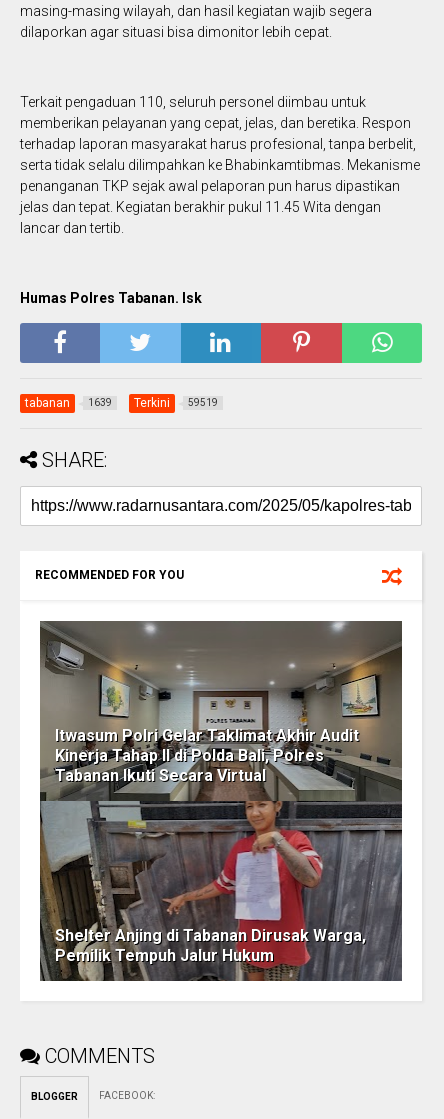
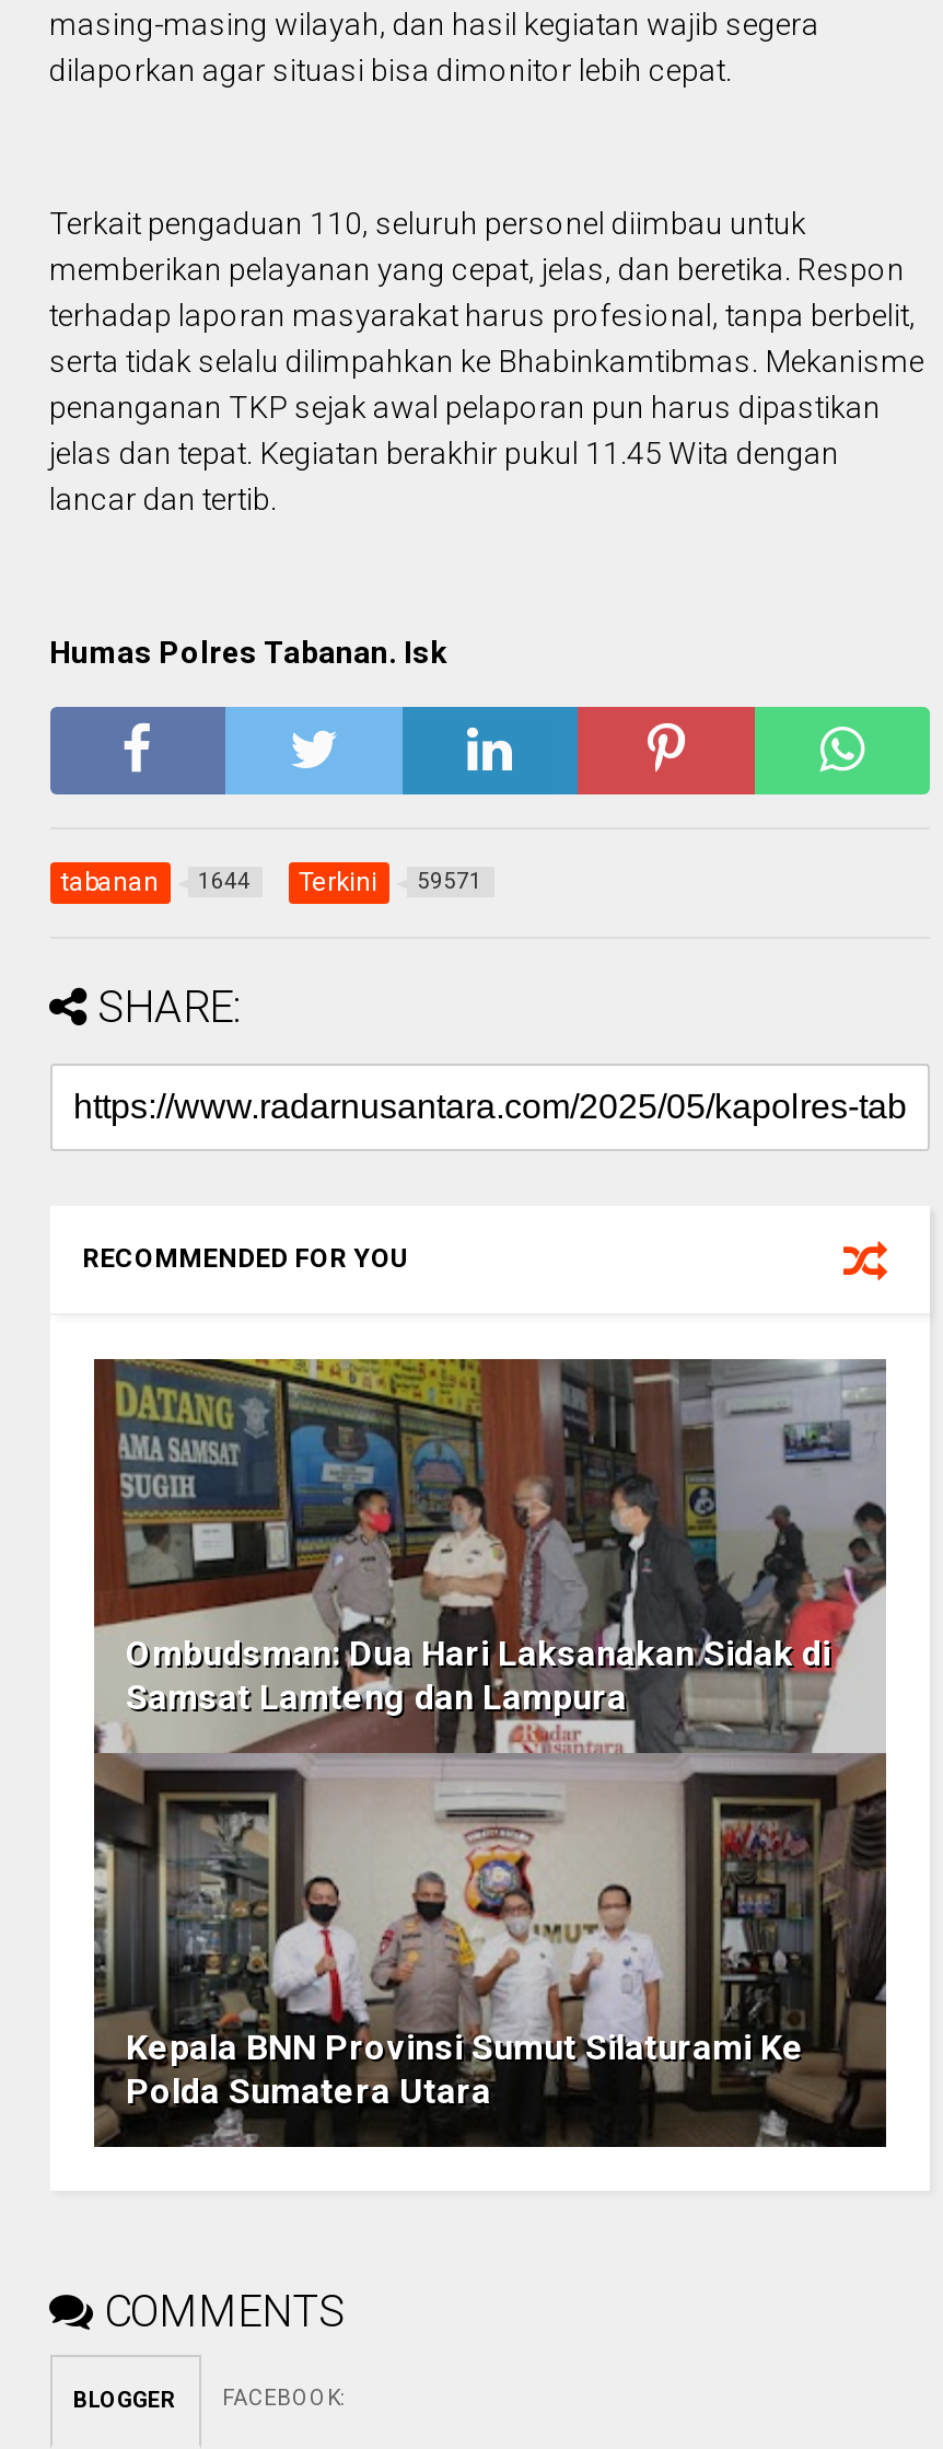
[87,397,111,408] 1639 -> [198,869,251,893] 1644
[187,397,217,408] 59519 -> [417,869,482,893] 59571
[39,621,403,982] [image] | Itwasum Polri Gelar Taklimat Akhir Audit | Kinerja Tahap II di Polda Bali, Polres | Tabanan Ikuti Secara Virtual -> [92,1359,886,2149] [image] | Ombudsman: Dua Hari Laksanakan Sidak di | Samsat Lamteng dan Lampura
[54,926,365,965] Shelter Anjing di Tabanan Dirusak Warga, | Pemilik Tempuh Jalur Hukum -> [126,2027,804,2112] Kepala BNN Provinsi Sumut Silaturami Ke | Polda Sumatera Utara

